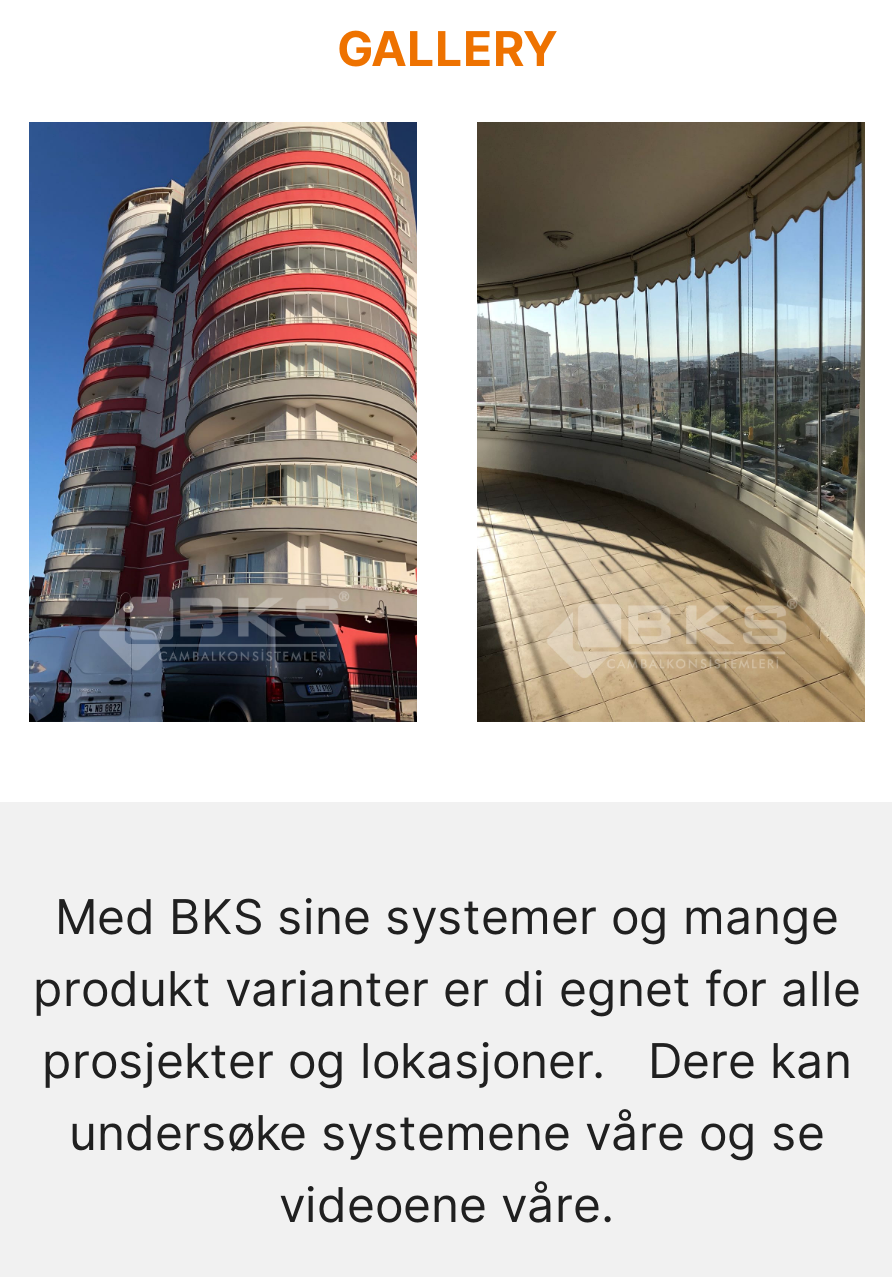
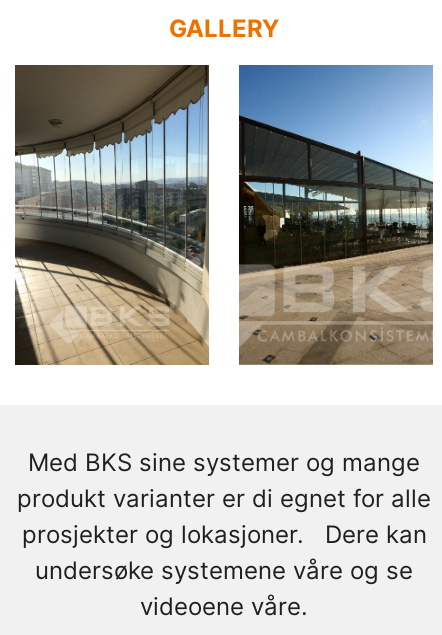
[27,120,419,724] [image] -> [14,64,210,366] [image]
[475,120,867,724] [image] -> [238,64,433,366] [image]

